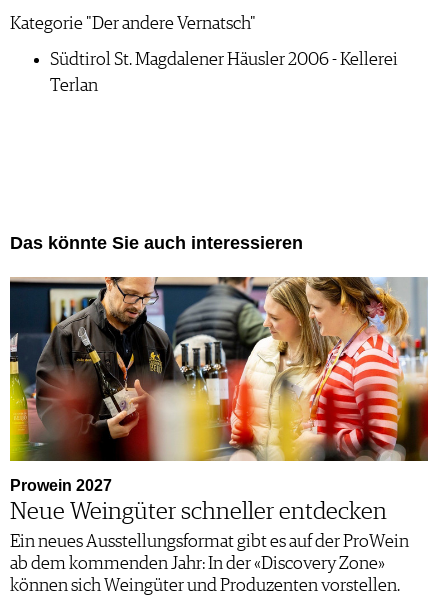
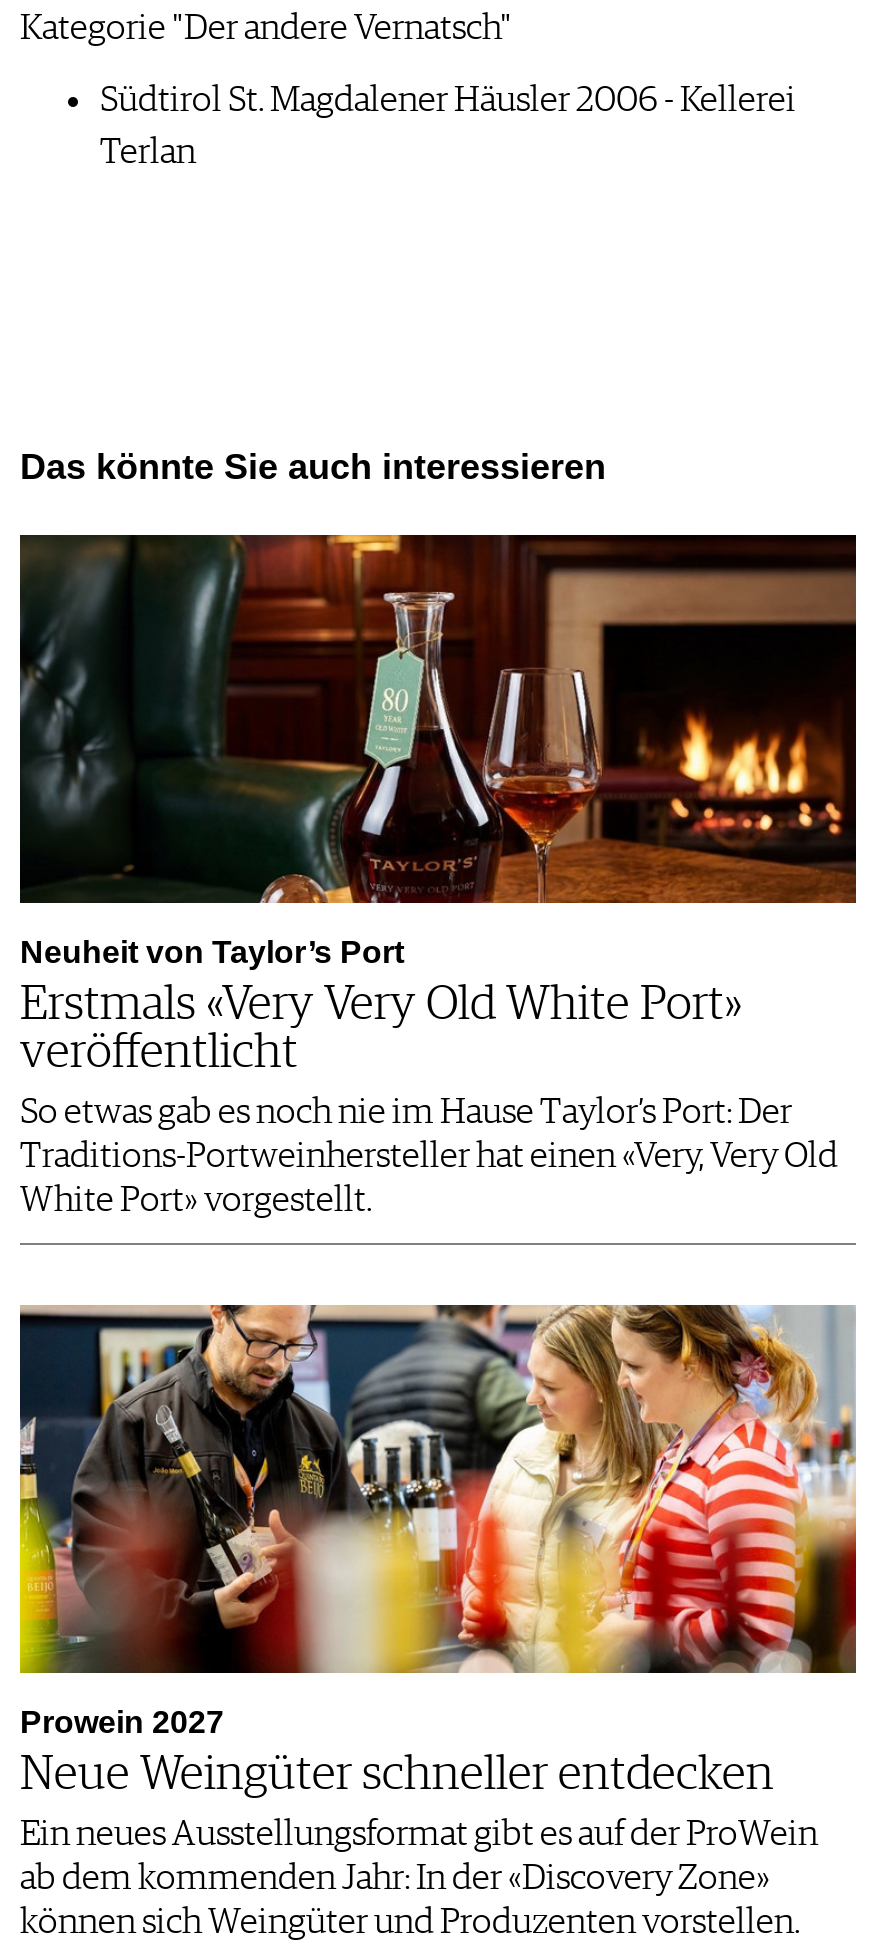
none -> [18,533,858,1219] [image] | Neuheit von Taylor’s Port | Erstmals «Very Very Old White Port» | veröffentlicht | So etwas gab es noch nie im Hause Taylor’s Port: Der | Traditions-Portweinhersteller hat einen «Very, Very Old | White Port» vorgestellt.

